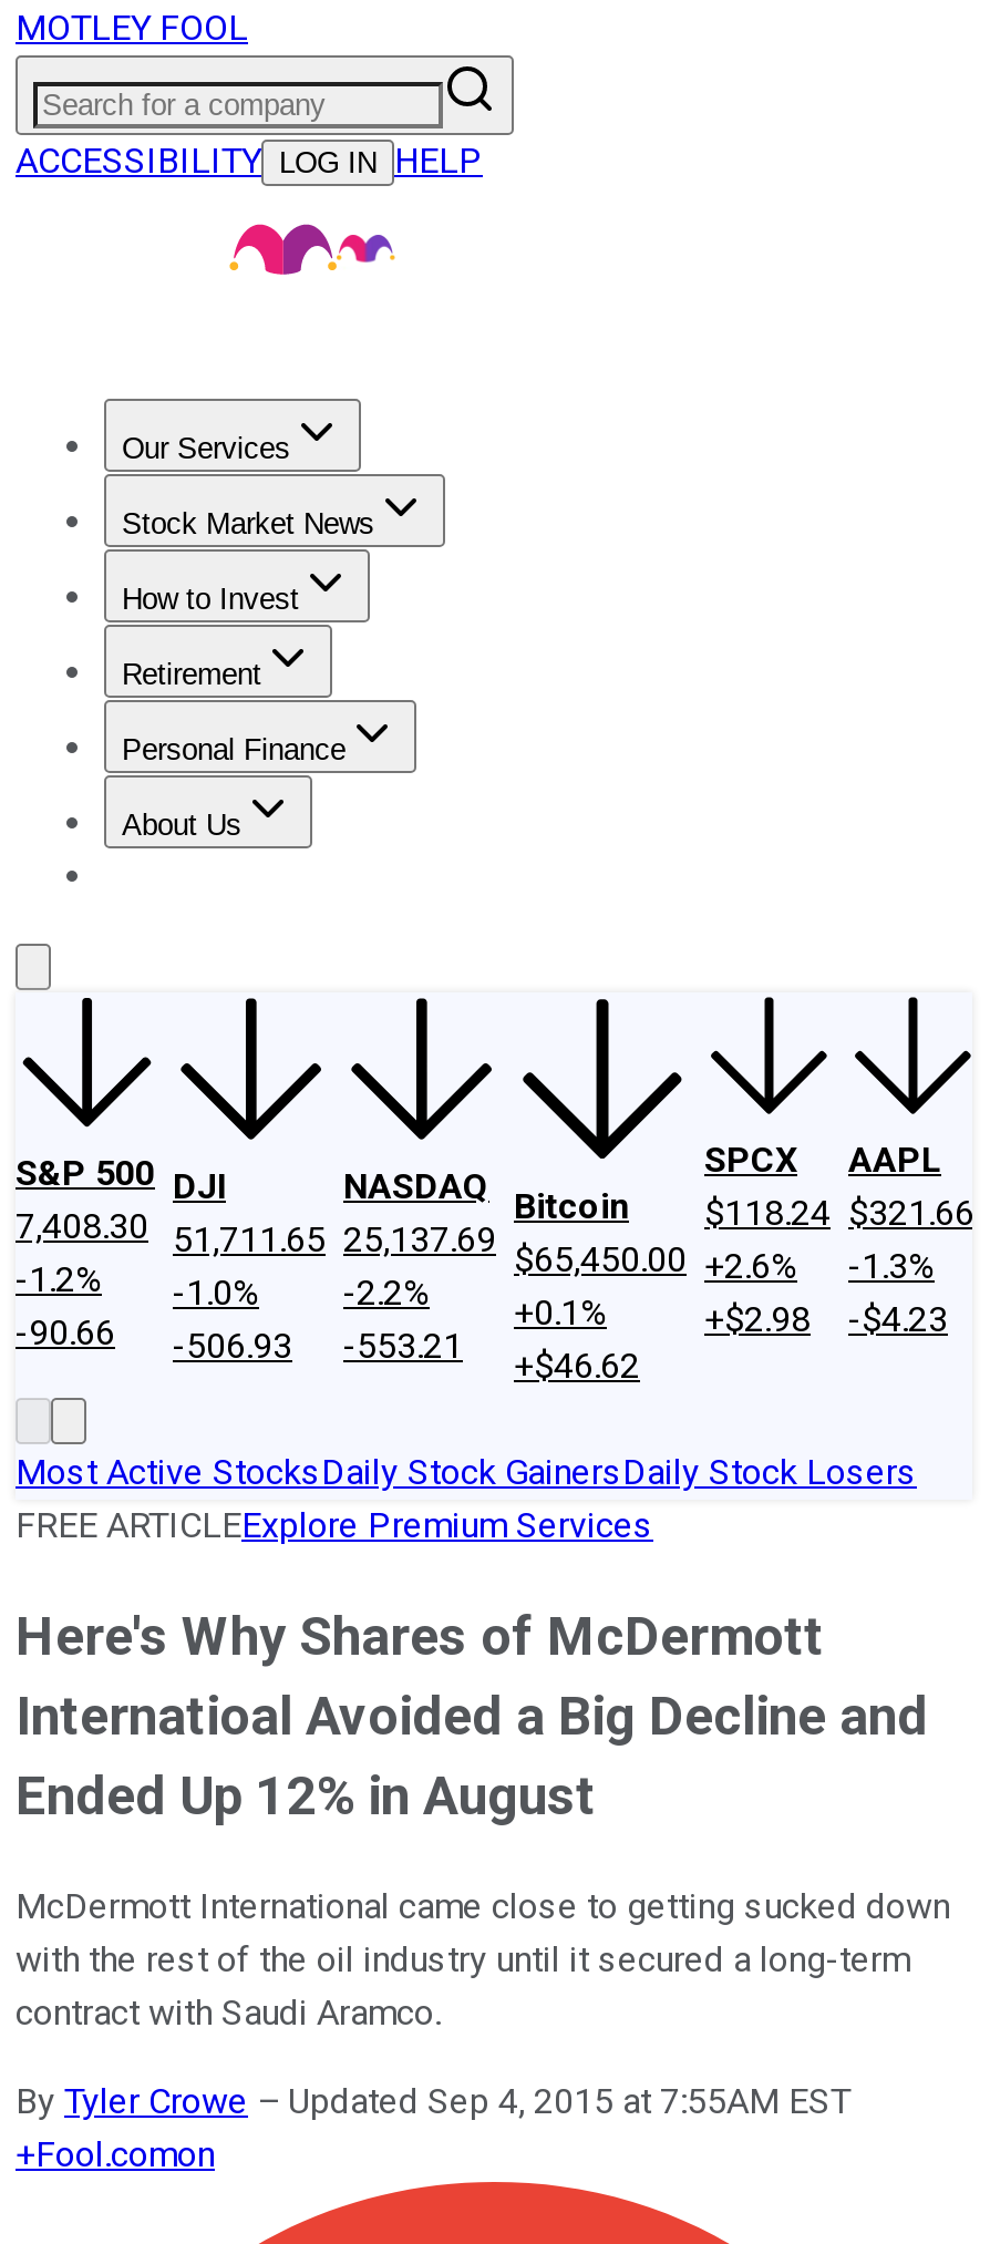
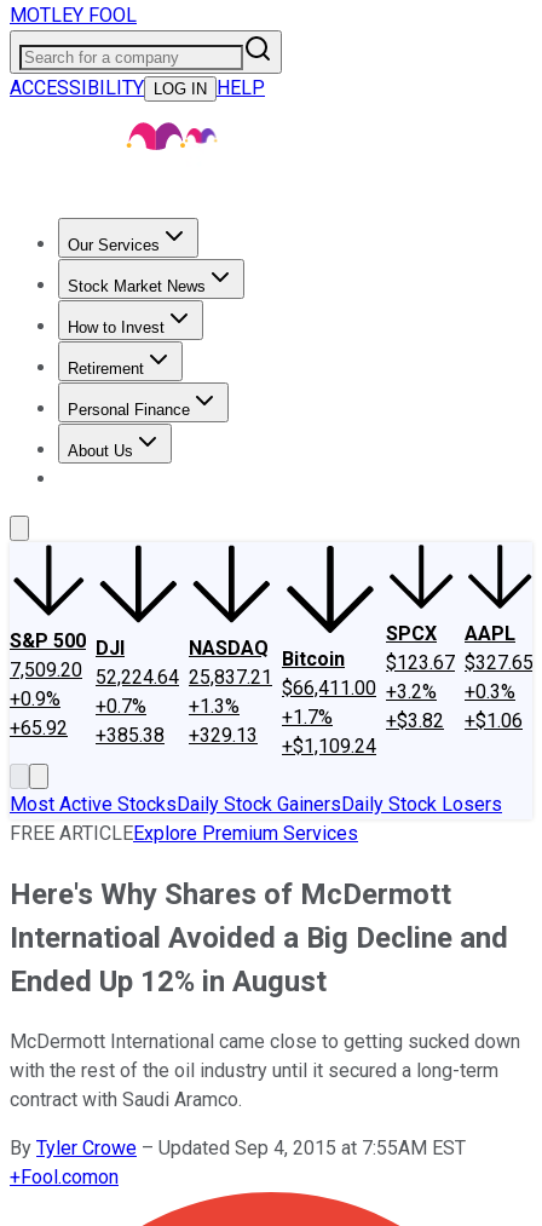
[704,1192,831,1234] $118.24 -> [386,651,455,674] $123.67
[848,1192,974,1234] $321.66 -> [465,651,534,674] $327.65
[16,1205,148,1247] 7,408.30 -> [10,658,82,681] 7,509.20
[173,1218,326,1260] 51,711.65 -> [96,666,179,689] 52,224.64
[343,1218,496,1260] 25,137.69 -> [189,666,272,689] 25,837.21
[514,1238,687,1280] $65,450.00 -> [282,677,376,700] $66,411.00
[704,1245,797,1287] +2.6% -> [386,680,437,703] +3.2%
[848,1245,935,1287] -1.3% -> [465,680,515,703] +0.3%
[16,1258,102,1300] -1.2% -> [10,687,60,710] +0.9%
[173,1272,259,1314] -1.0% -> [96,695,146,718] +0.7%
[343,1272,430,1314] -2.2% -> [189,695,240,718] +1.3%
[514,1291,607,1334] +0.1% -> [282,706,333,729] +1.7%
[704,1298,811,1340] +$2.98 -> [386,709,444,732] +$3.82
[848,1298,948,1340] -$4.23 -> [465,709,523,732] +$1.06
[16,1311,115,1353] -90.66 -> [10,716,68,739] +65.92
[173,1325,292,1367] -506.93 -> [96,724,165,747] +385.38
[343,1325,463,1367] -553.21 -> [189,724,258,747] +329.13
[514,1345,640,1387] +$46.62 -> [282,735,376,758] +$1,109.24

